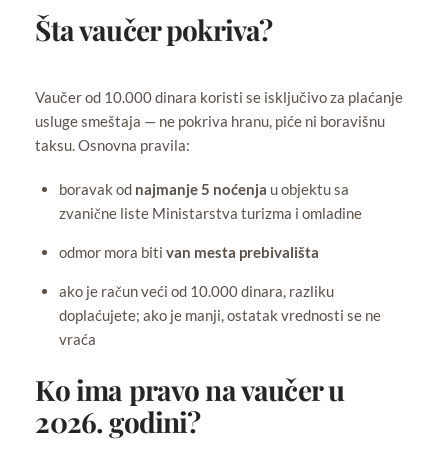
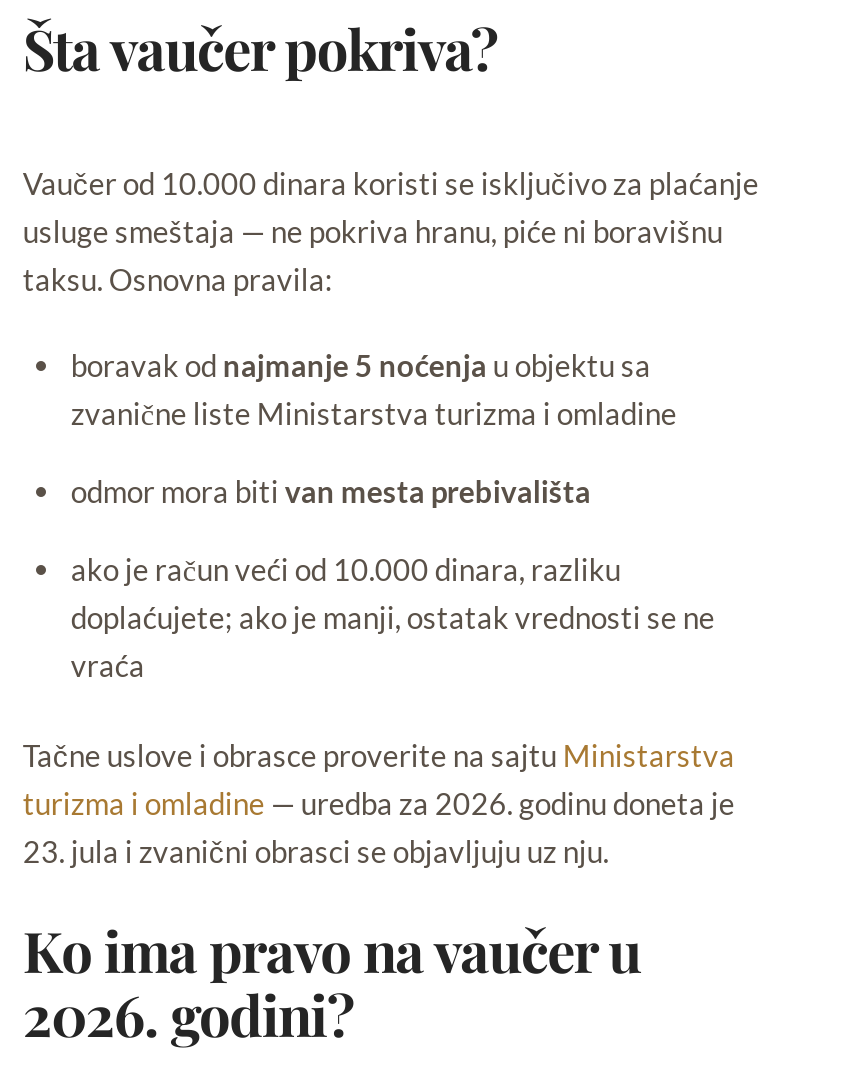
none -> [23,738,735,870] Tačne uslove i obrasce proverite na sajtu Ministarstva | turizma i omladine — uredba za 2026. godinu doneta je | 23. jula i zvanični obrasci se objavljuju uz nju.

